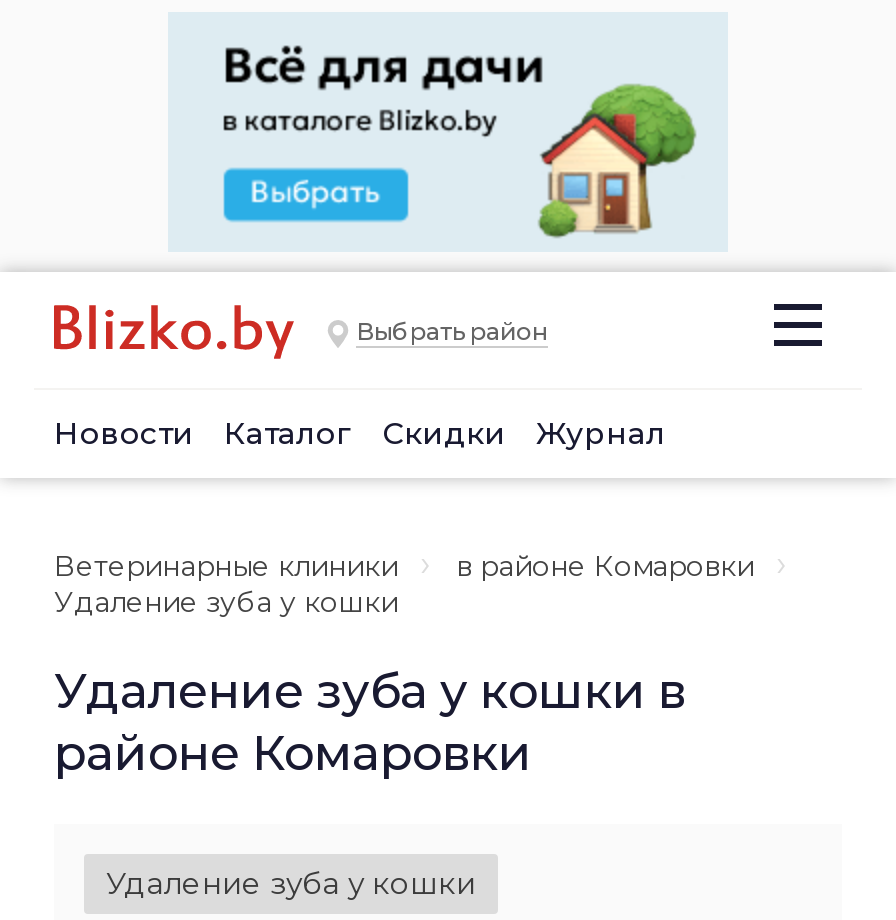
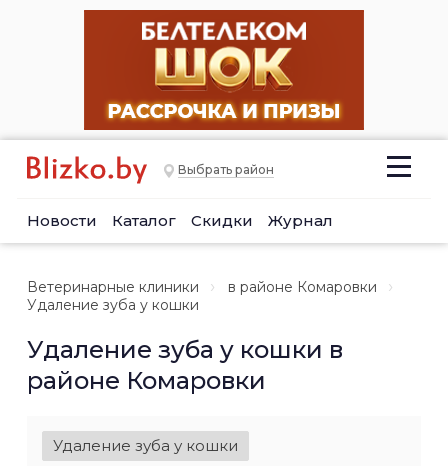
[168,12,728,252] [image] -> [83,9,365,131] [image]

